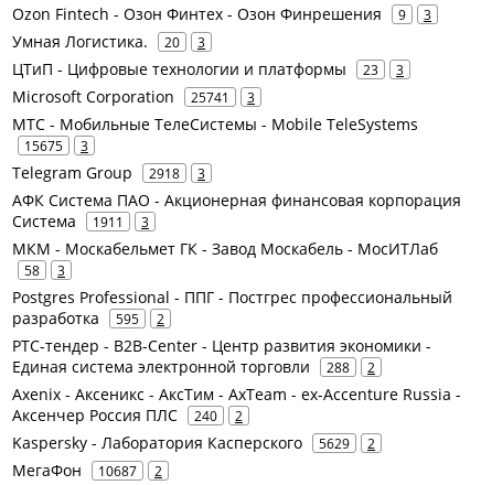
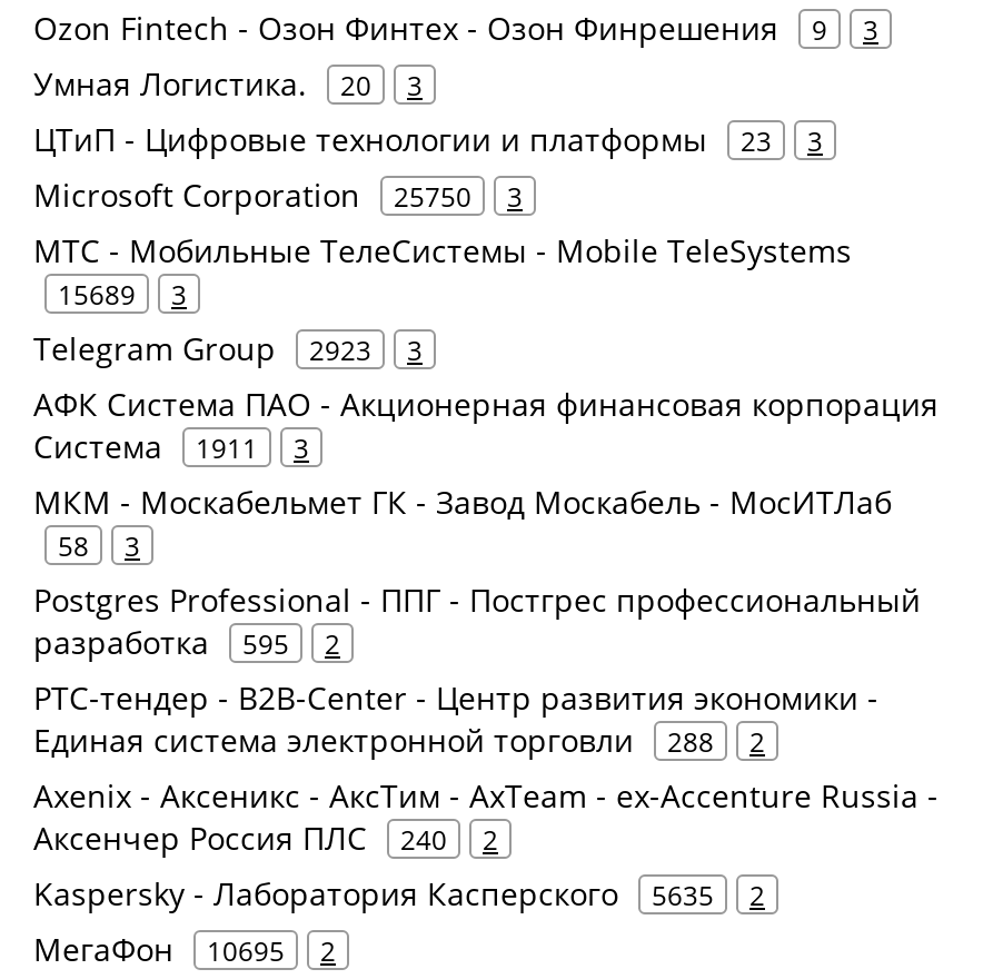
[12,86,255,107] Microsoft Corporation 25741 3 -> [33,174,523,216] Microsoft Corporation 25750 3
[24,137,88,154] 15675 3 -> [58,276,187,311] 15689 3
[12,162,205,183] Telegram Group 2918 3 -> [33,327,423,369] Telegram Group 2923 3
[12,432,375,453] Kaspersky - Лаборатория Касперского 5629 2 -> [33,872,765,914] Kaspersky - Лаборатория Касперского 5635 2
[12,460,162,481] МегаФон 10687 2 -> [33,928,336,970] МегаФон 10695 2

